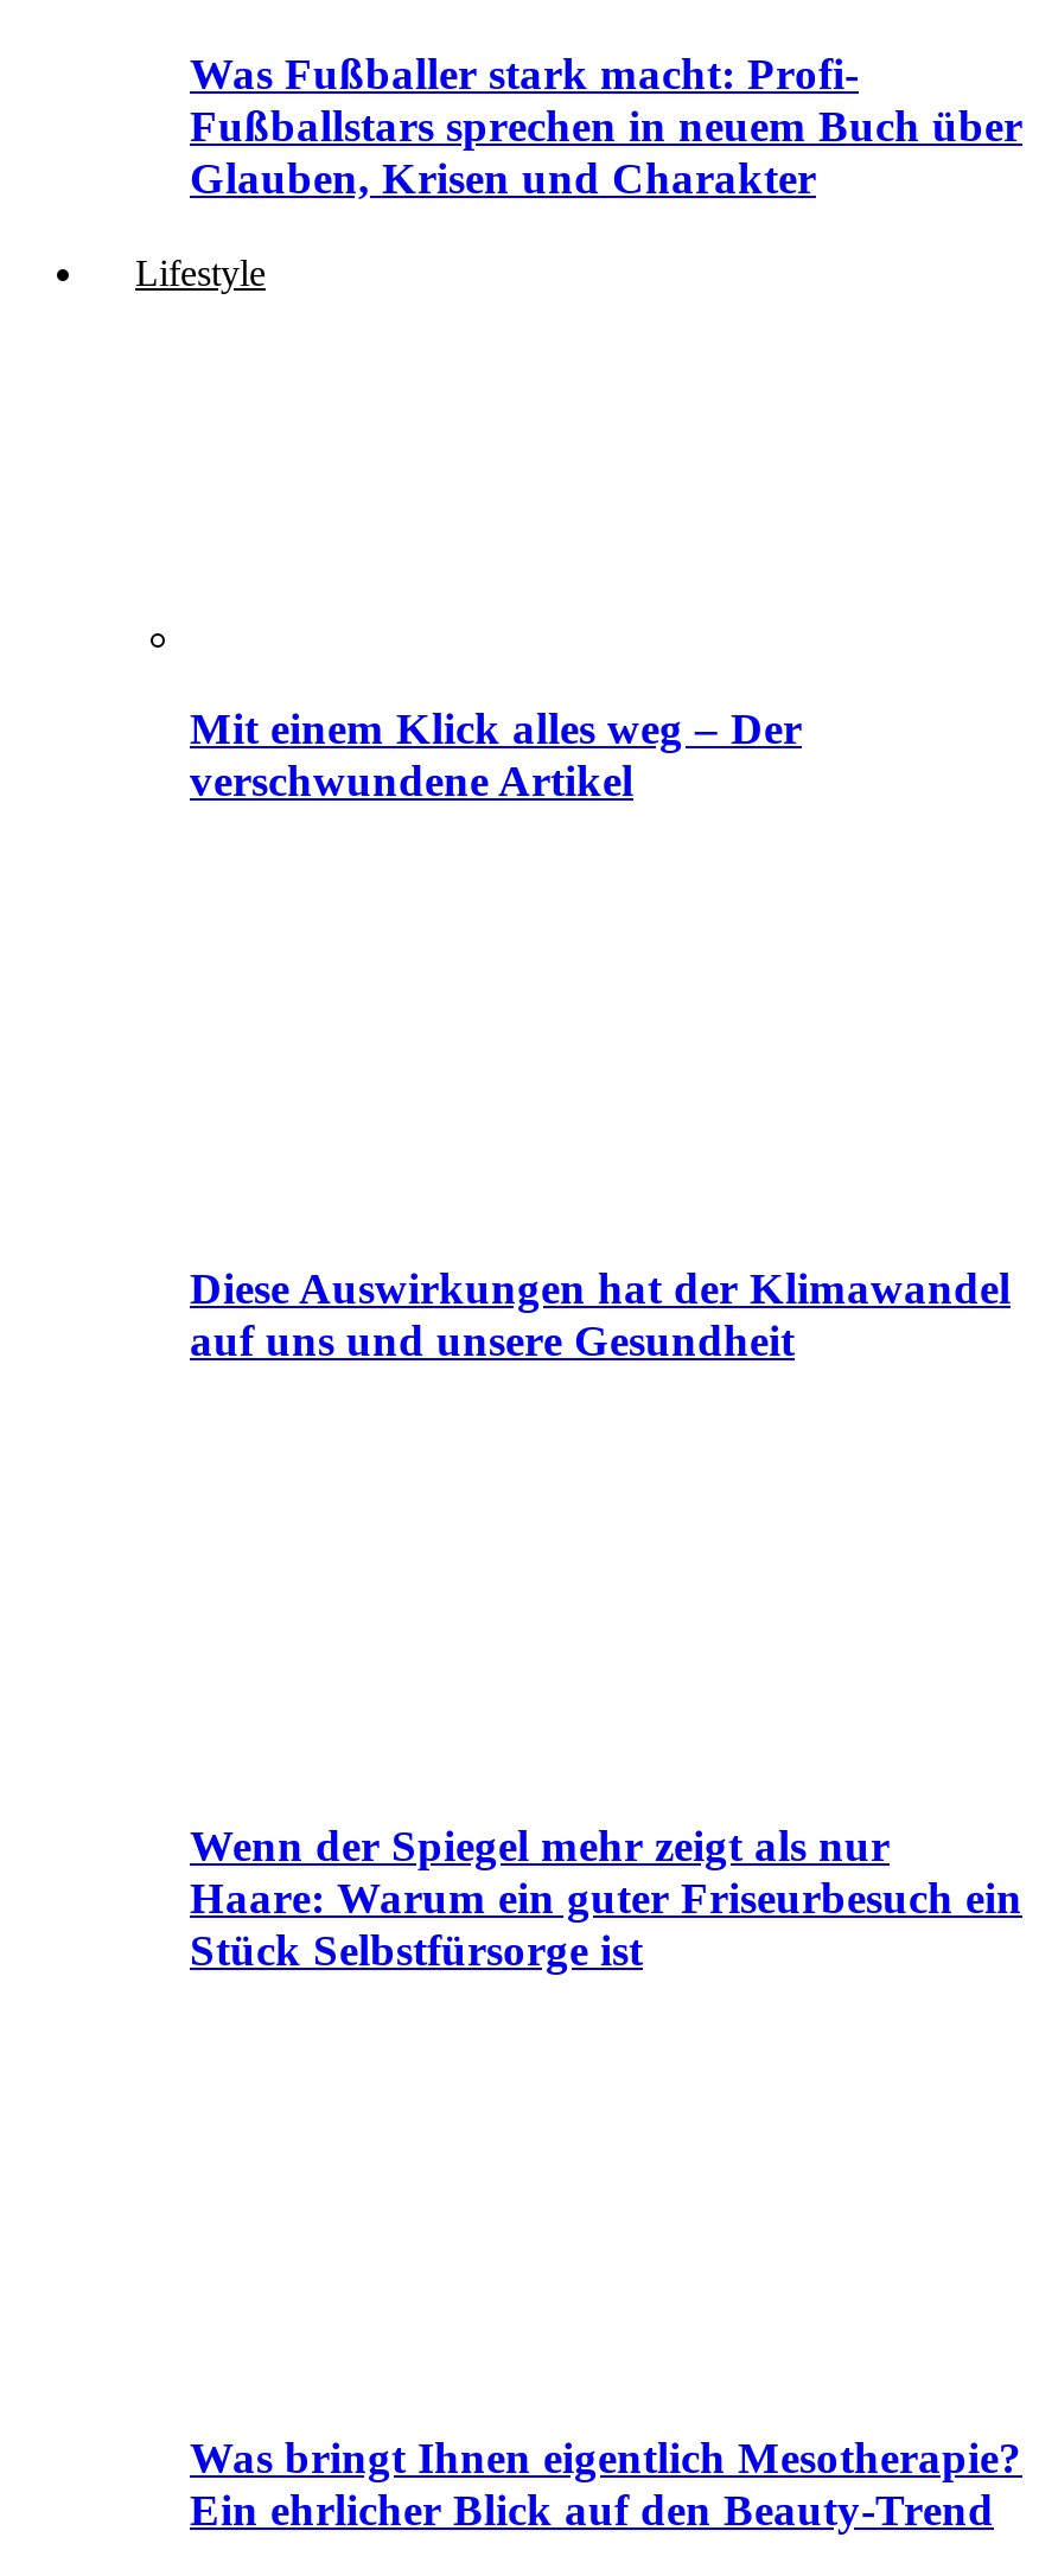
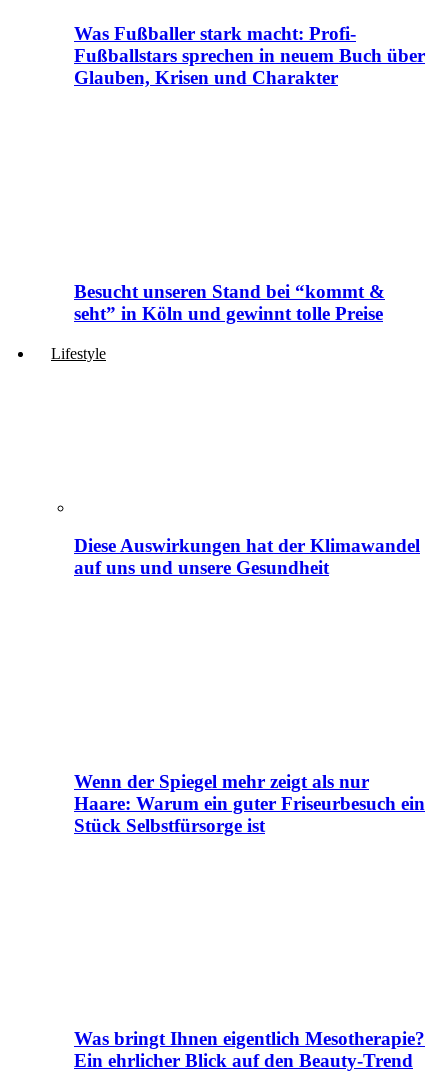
none -> [74,281,385,324] Besucht unseren Stand bei “kommt & | seht” in Köln und gewinnt tolle Preise
moved [135,252,266,292] -> [51,345,106,362]: Lifestyle
[190,704,802,806] Mit einem Klick alles weg – Der | verschwundene Artikel -> none

